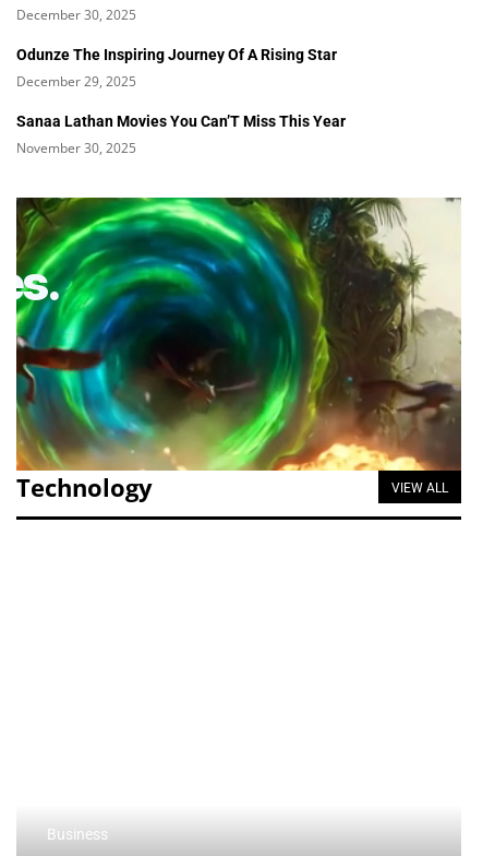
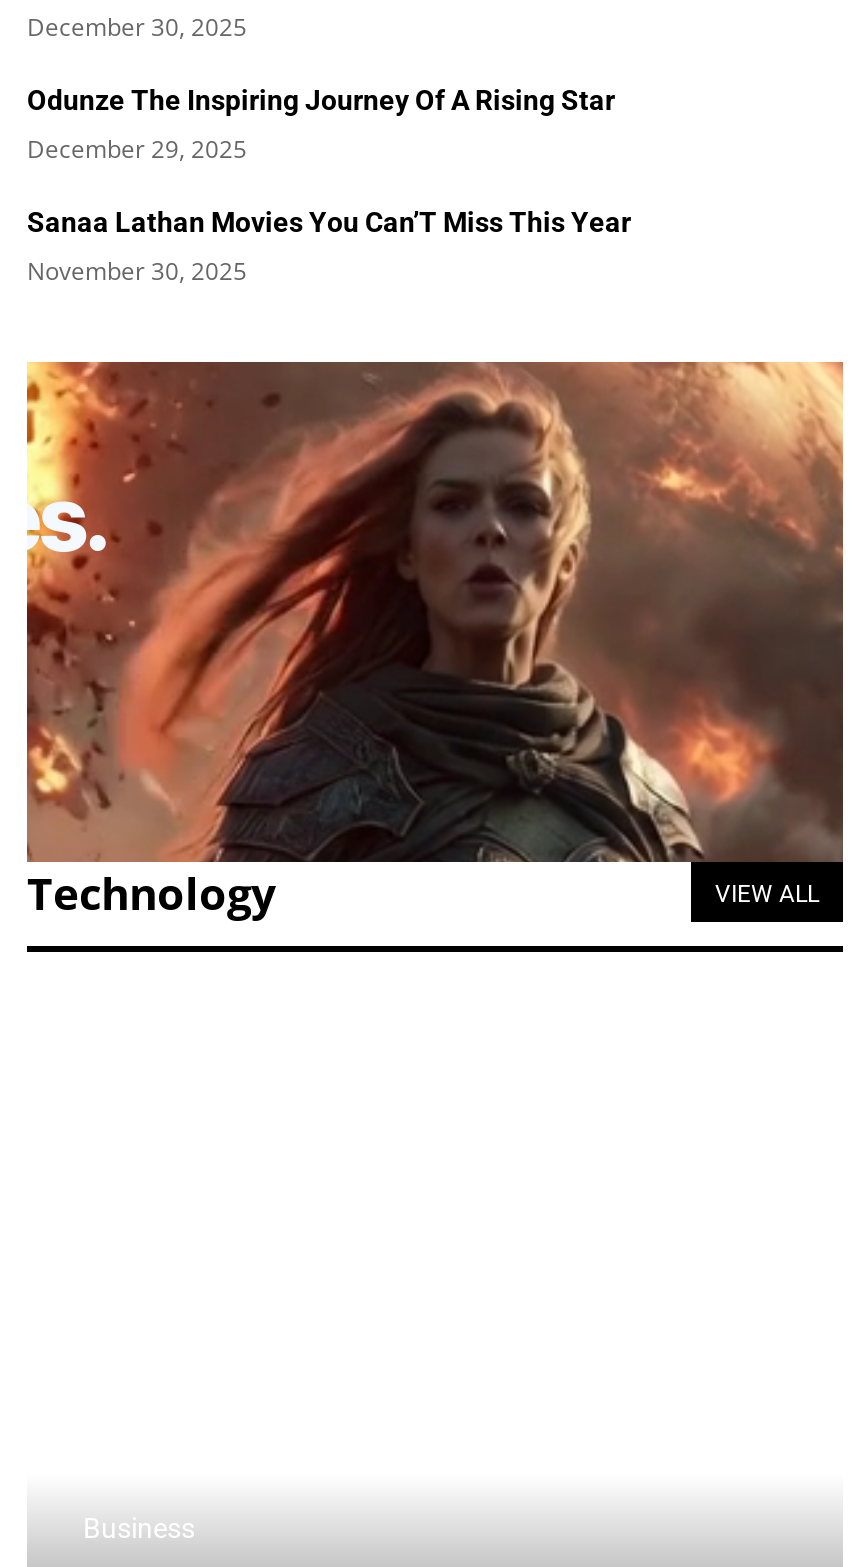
[15,197,461,472] [image] -> [25,360,845,864] [image]

